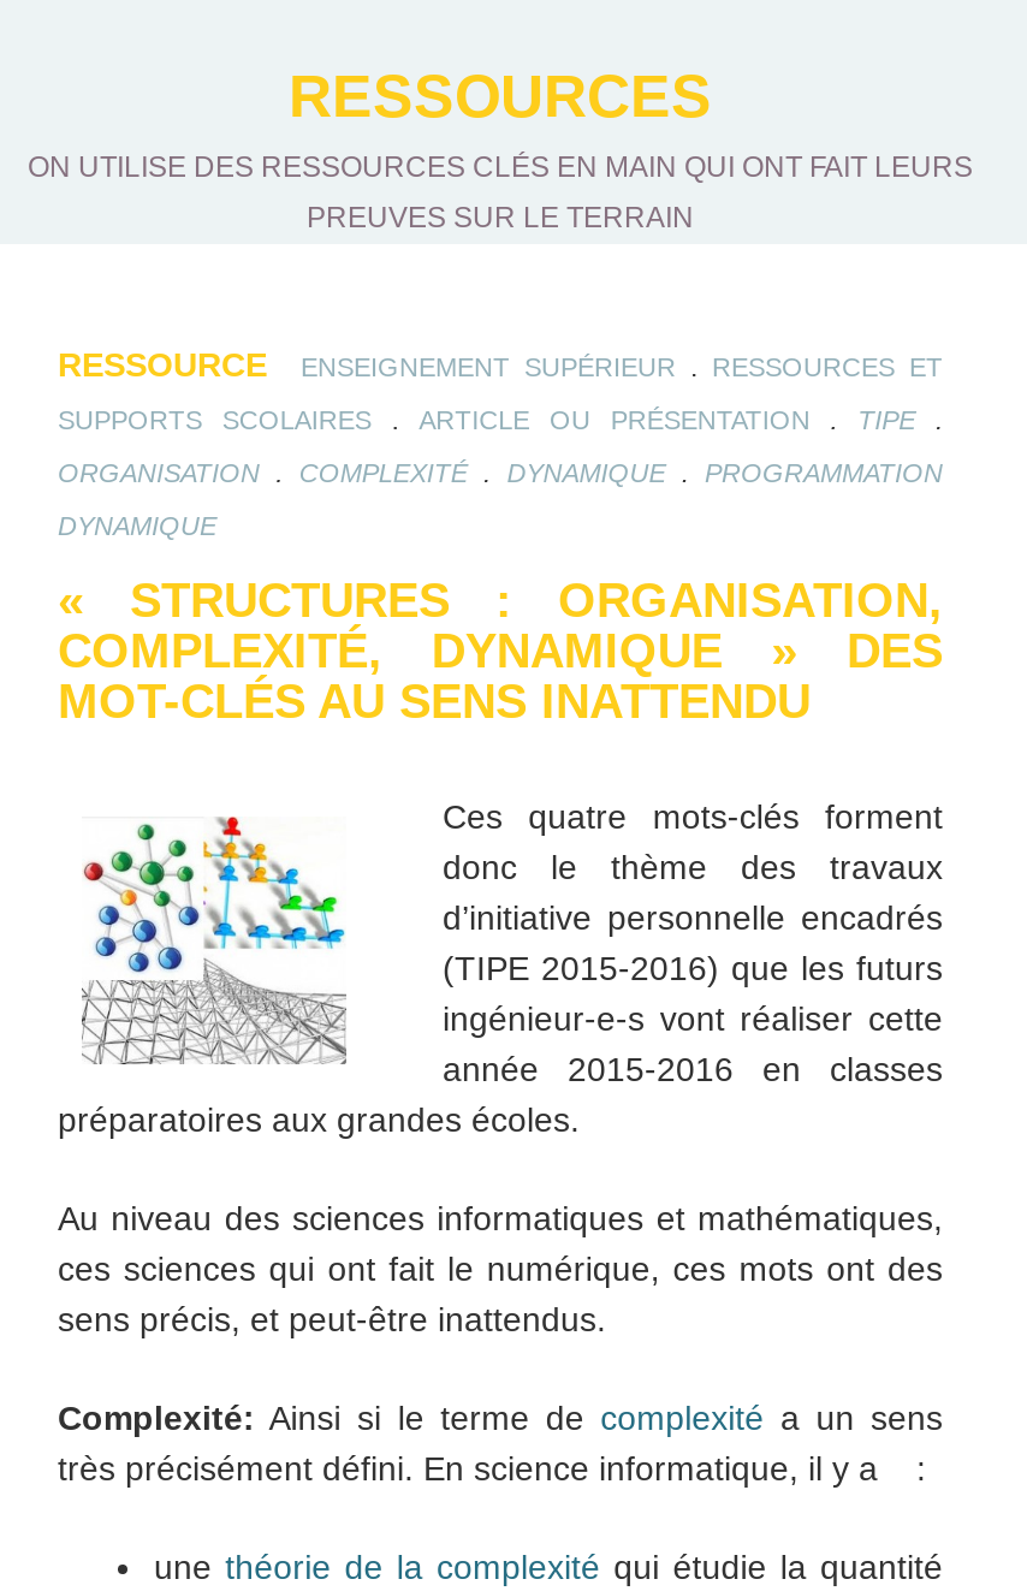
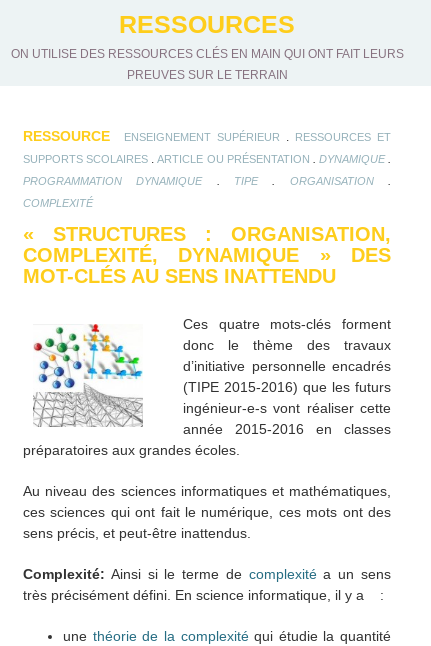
[58,403,943,434] SUPPORTS SCOLAIRES. ARTICLE OU PRÉSENTATION. TIPE. -> [23,152,391,165] SUPPORTS SCOLAIRES. ARTICLE OU PRÉSENTATION. DYNAMIQUE.
[58,456,943,487] ORGANISATION. COMPLEXITÉ. DYNAMIQUE. PROGRAMMATION -> [23,174,391,187] PROGRAMMATION DYNAMIQUE. TIPE. ORGANISATION.
[58,511,216,540] DYNAMIQUE -> [23,197,93,209] COMPLEXITÉ

